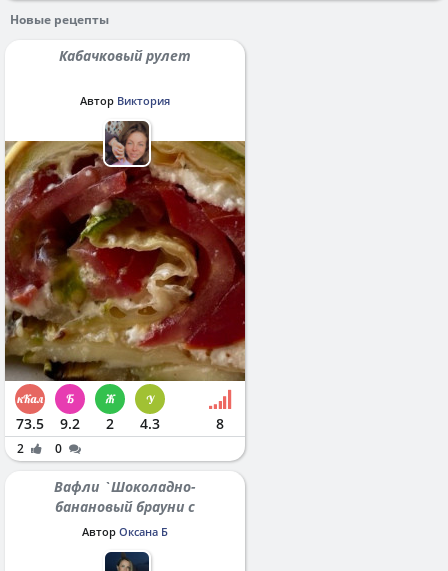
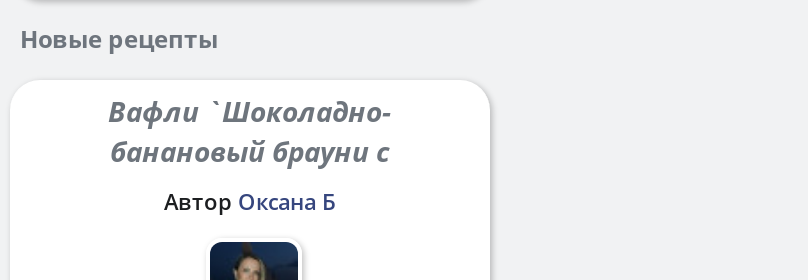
[67,46,191,108] Кабачковый рулет | Автор Виктория -> none
[4,121,246,457] [image] | 73.5 | 9.2 | 2 | 4.3 | 8 | 2 | 0 -> none

